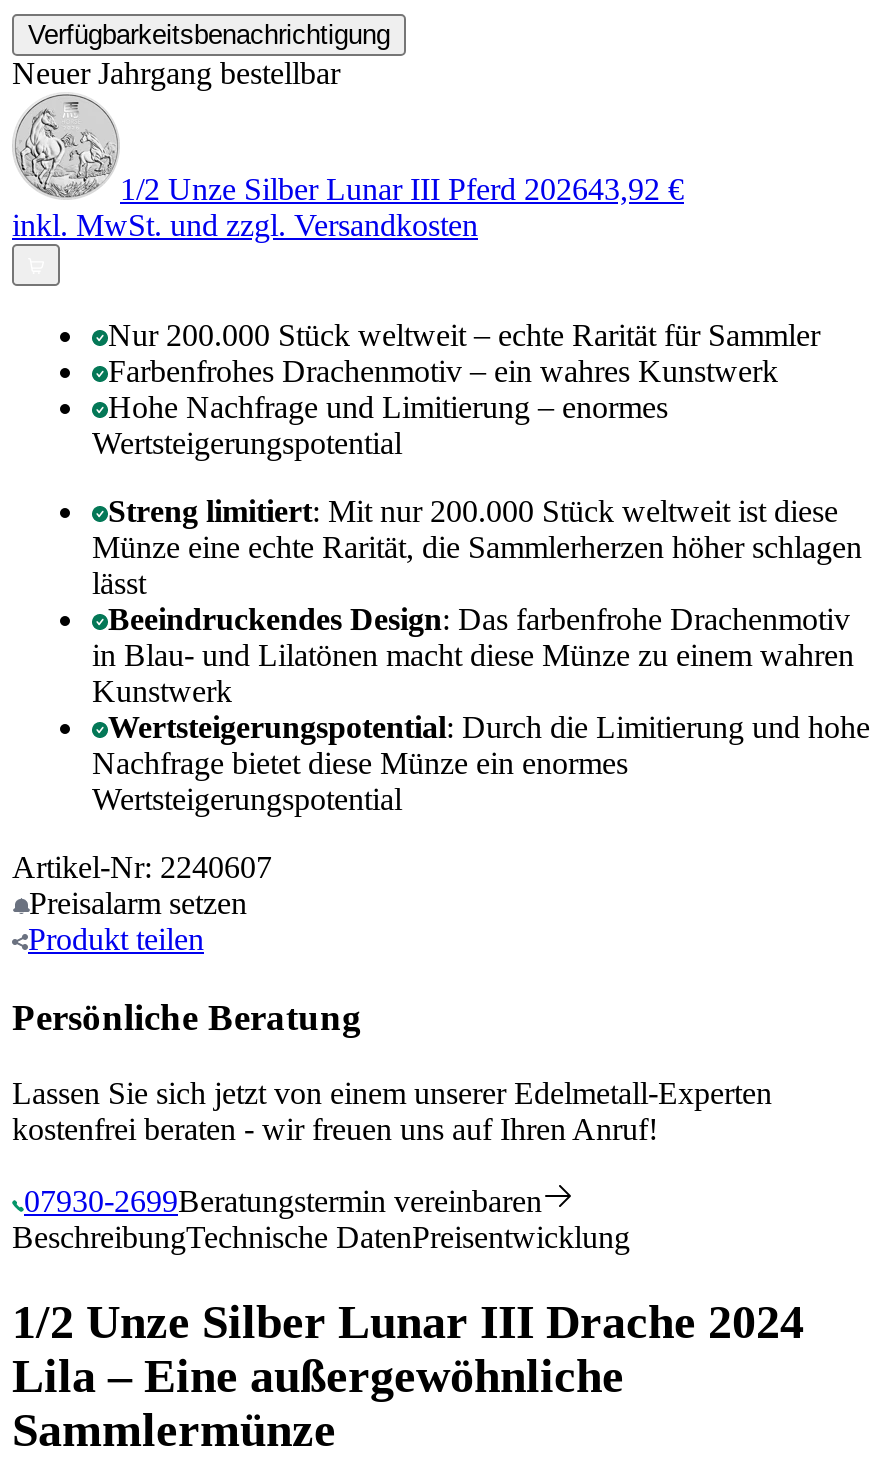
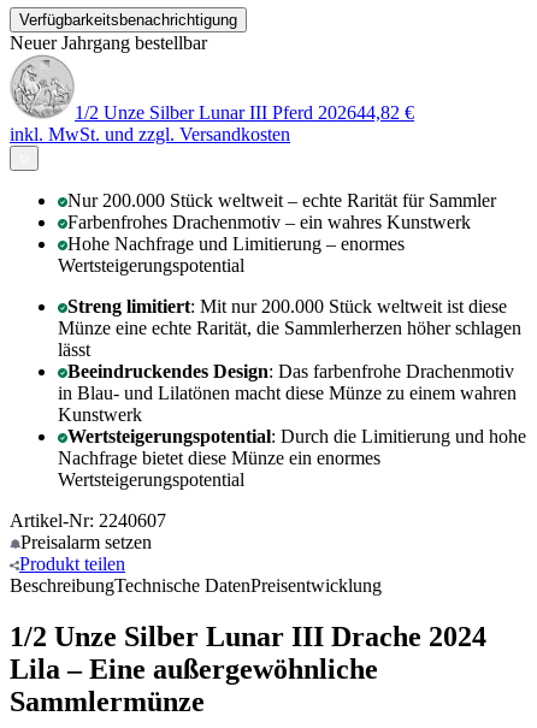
[120,172,684,206] 1/2 Unze Silber Lunar III Pferd 202643,92 € -> [75,102,414,122] 1/2 Unze Silber Lunar III Pferd 202644,82 €
[12,995,772,1218] Persönliche Beratung | Lassen Sie sich jetzt von einem unserer Edelmetall-Experten | kostenfrei beraten - wir freuen uns auf Ihren Anruf! | 07930-2699Beratungstermin vereinbaren -> none

